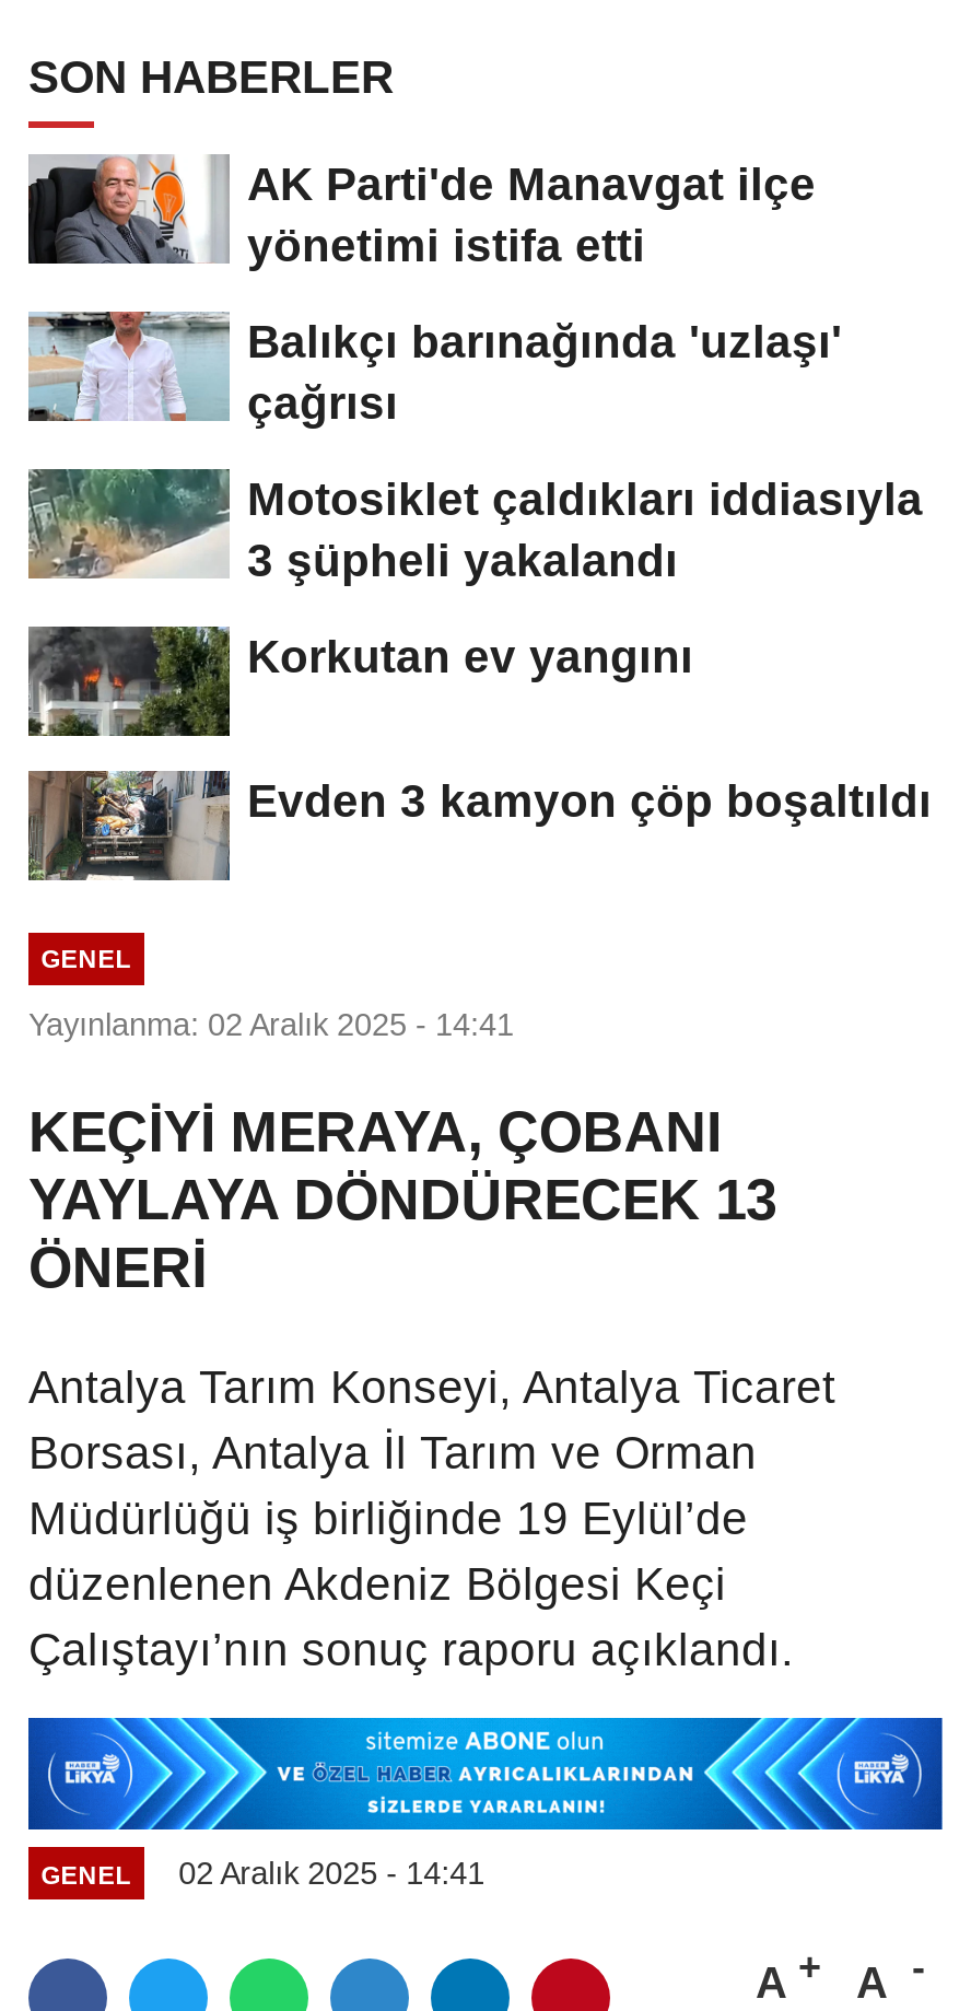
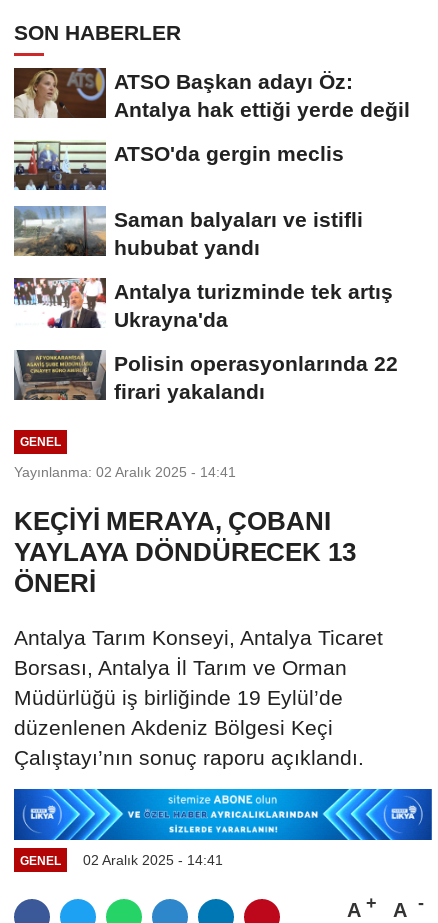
[28,154,816,271] [image] | AK Parti'de Manavgat ilçe | yönetimi istifa etti -> [13,67,410,121] [image] | ATSO Başkan adayı Öz: | Antalya hak ettiği yerde değil
[28,312,842,428] [image] | Balıkçı barınağında 'uzlaşı' | çağrısı -> [14,141,344,191] [image] | ATSO'da gergin meclis
[26,456,923,585] [image] | Motosiklet çaldıkları iddiasıyla | 3 şüpheli yakalandı -> [13,205,363,262] [image] | Saman balyaları ve istifli | hububat yandı
[26,613,693,738] [image] | Korkutan ev yangını -> [13,277,393,334] [image] | Antalya turizminde tek artış | Ukrayna'da
[28,771,932,880] [image] | Evden 3 kamyon çöp boşaltıldı -> [14,350,398,403] [image] | Polisin operasyonlarında 22 | firari yakalandı

